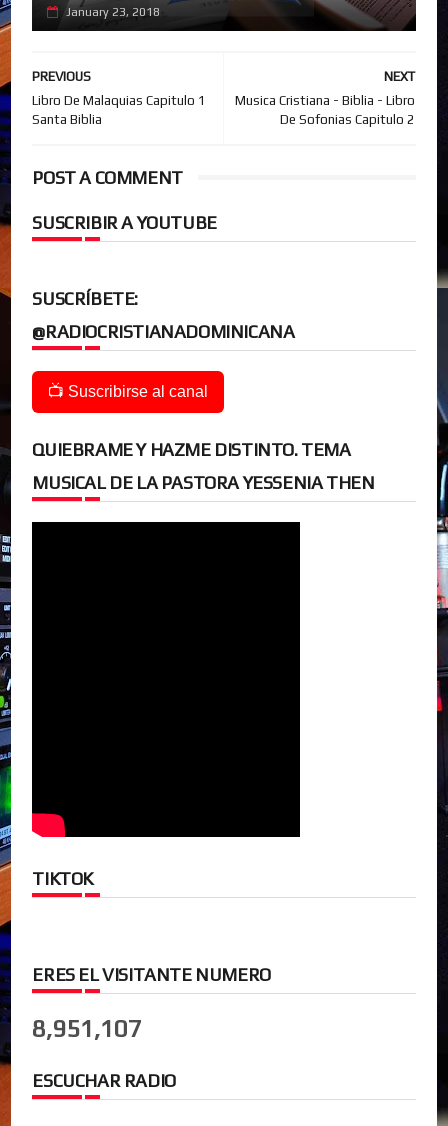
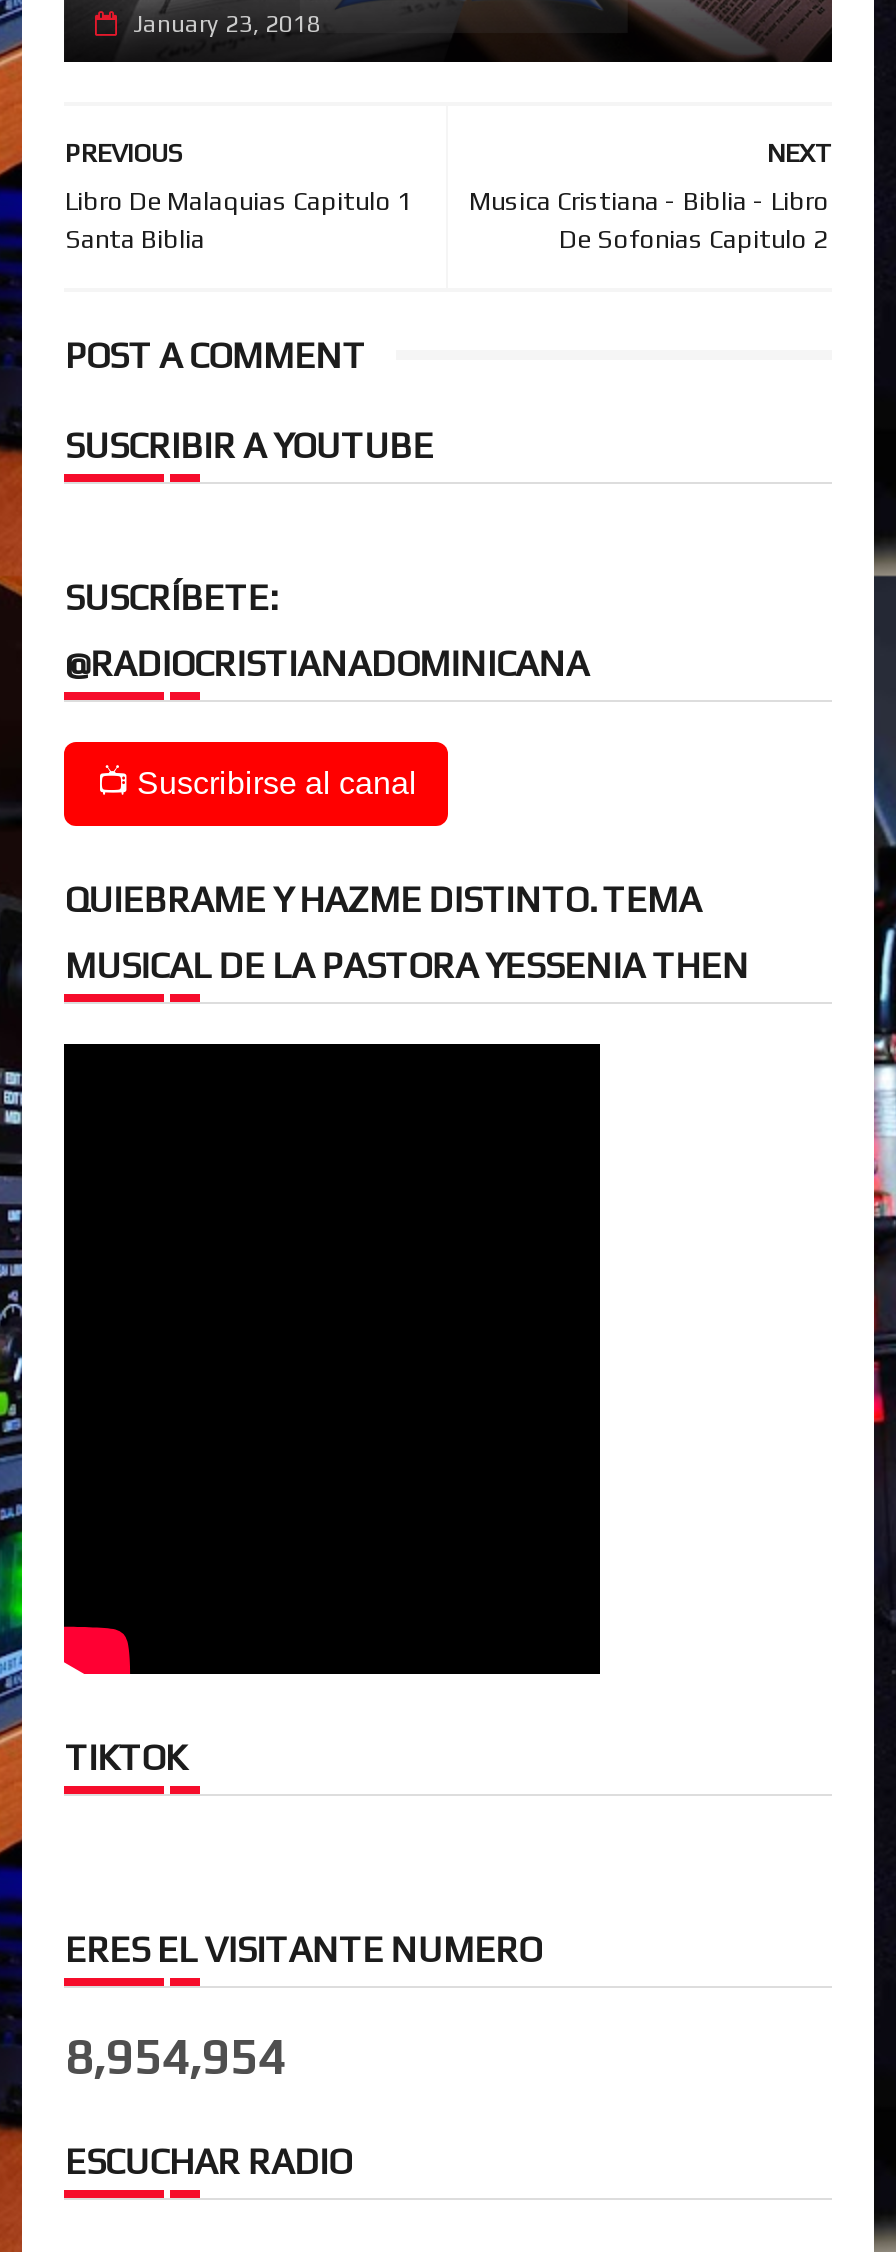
[32,1015,142,1042] 8,951,107 -> [65,2030,285,2084] 8,954,954

